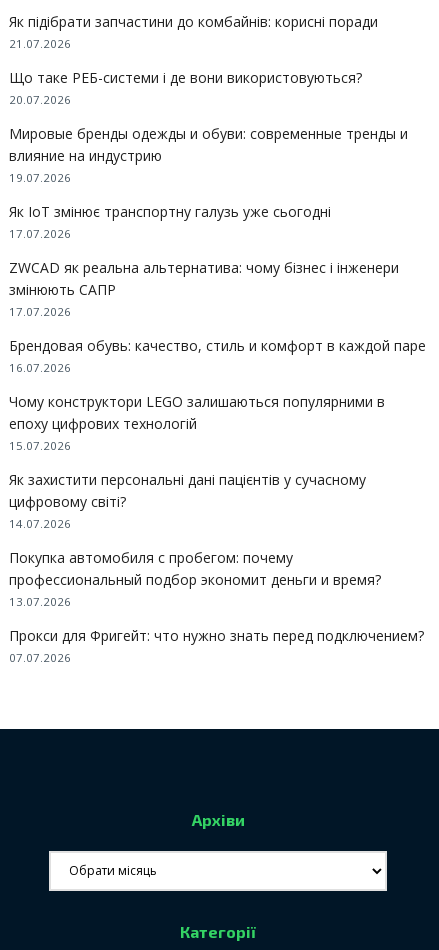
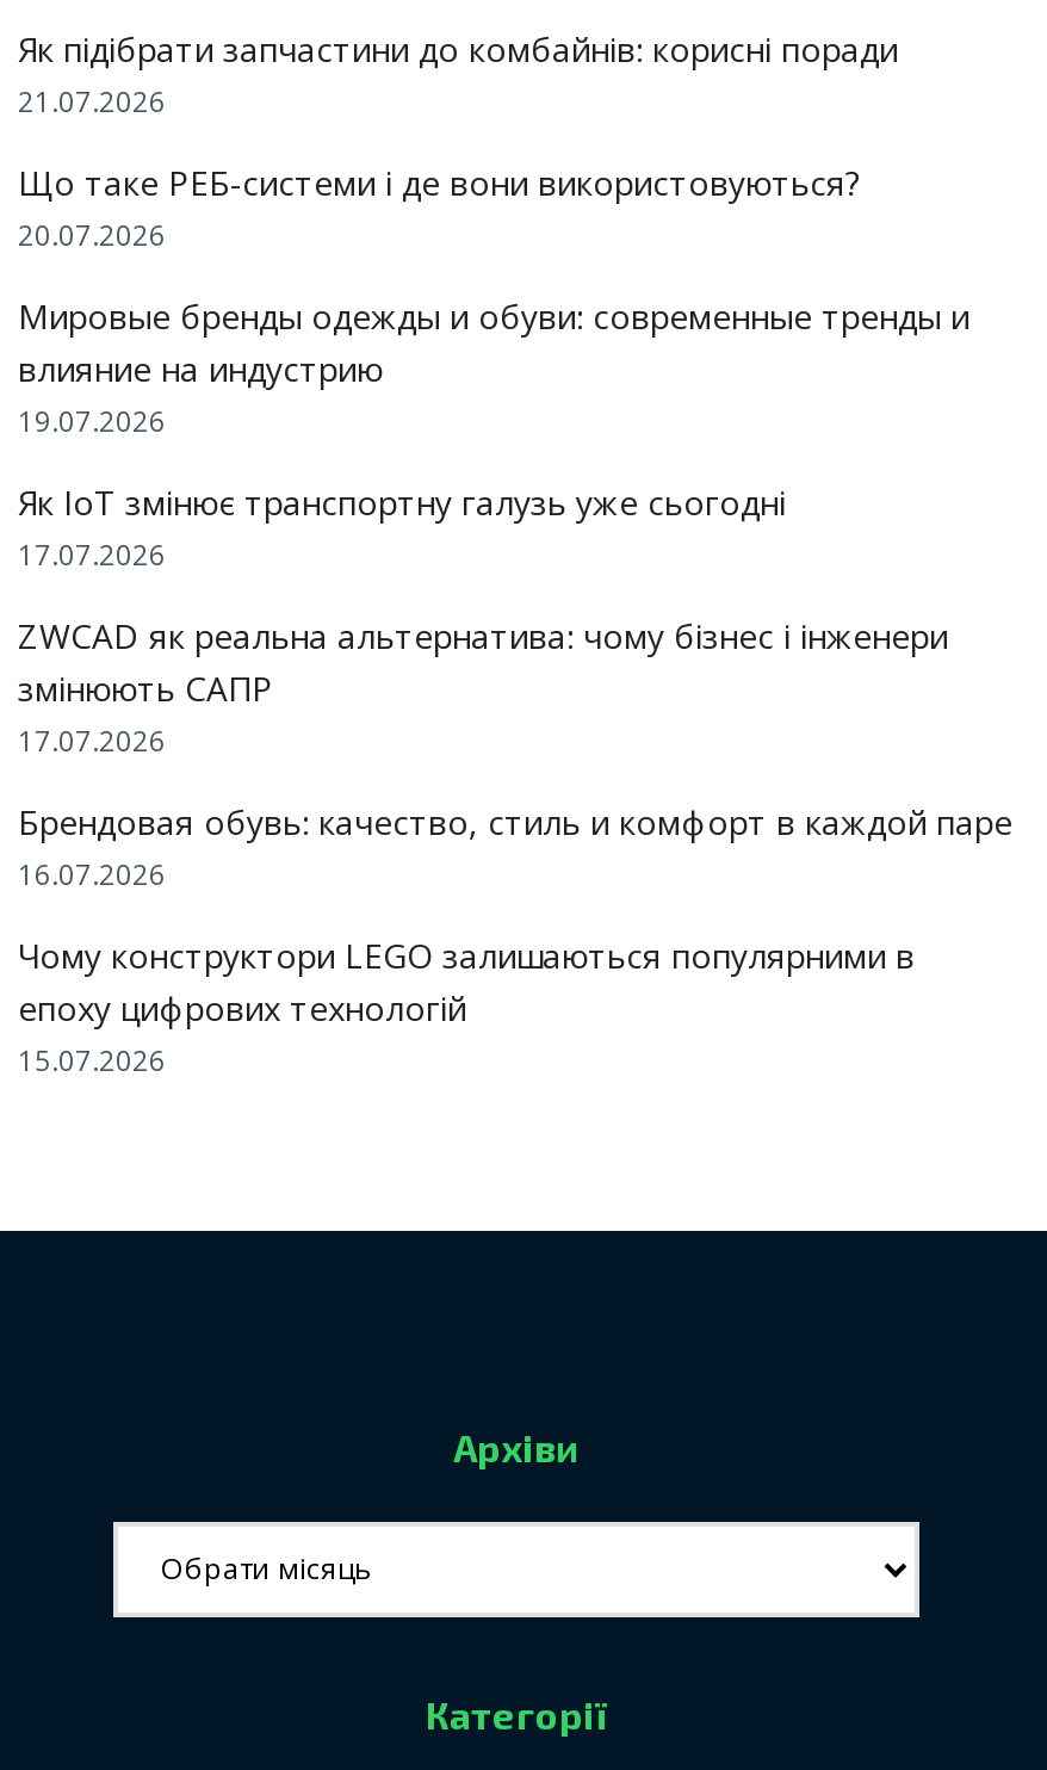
[9,469,424,664] Як захистити персональні дані пацієнтів у сучасному | цифровому світі? | 14.07.2026 | Покупка автомобиля с пробегом: почему | профессиональный подбор экономит деньги и время? | 13.07.2026 | Прокси для Фригейт: что нужно знать перед подключением? | 07.07.2026 -> none

